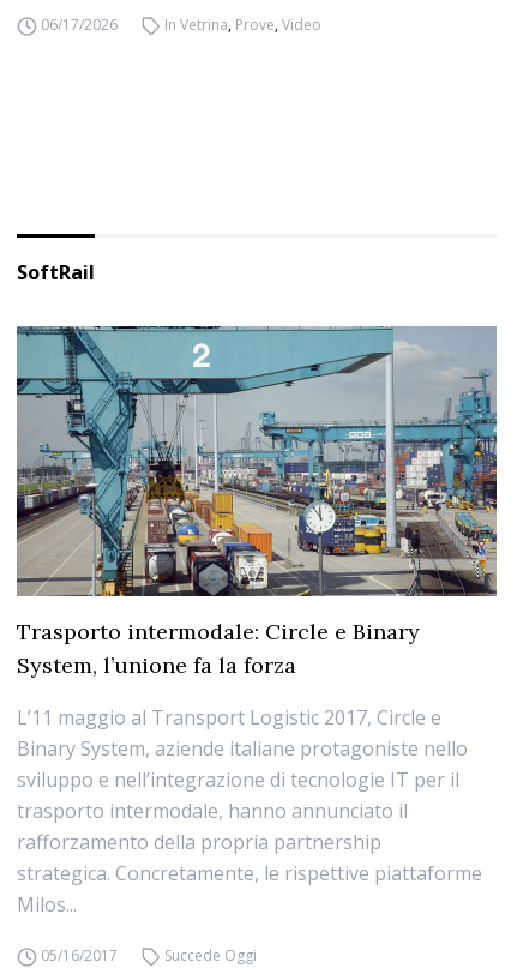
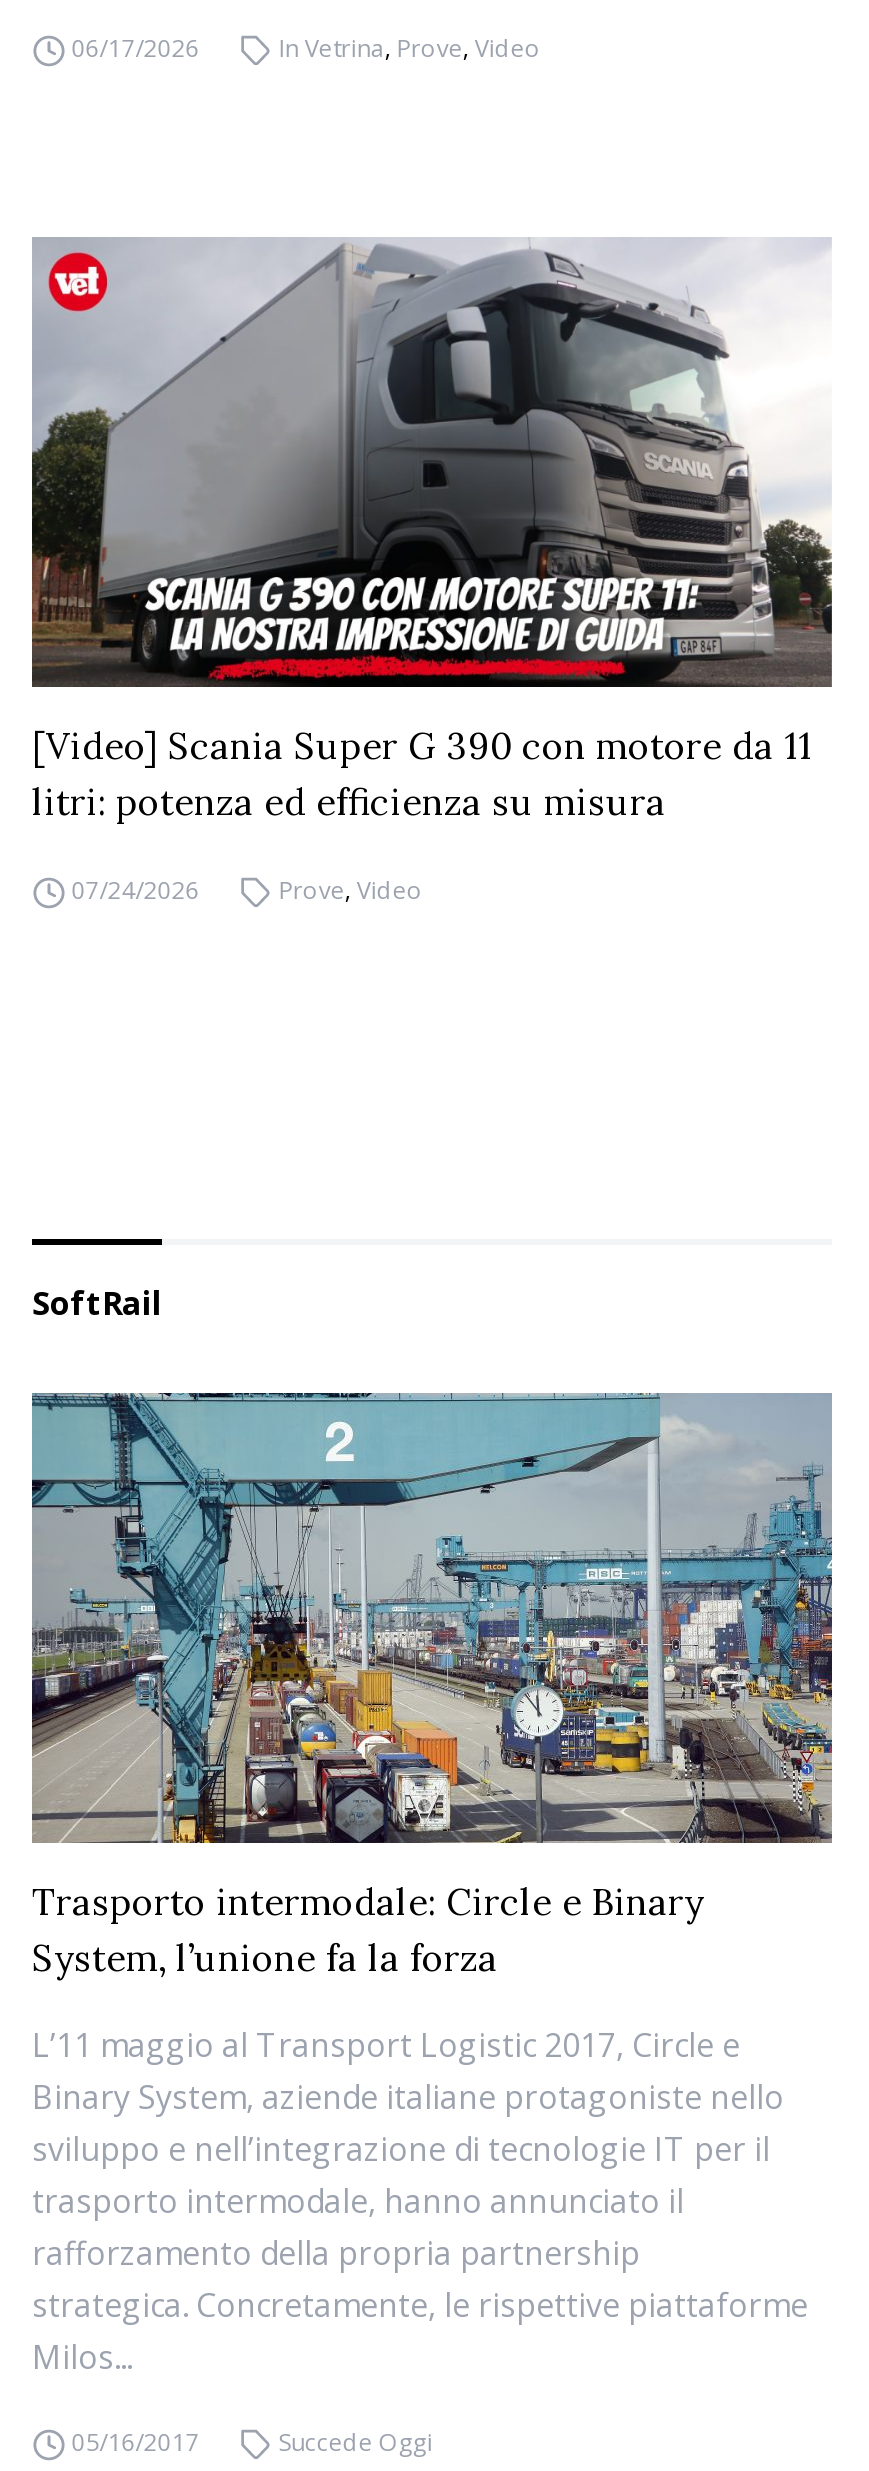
none -> [30,237,832,907] [image] | [Video] Scania Super G 390 con motore da 11 | litri: potenza ed efficienza su misura | 07/24/2026 | Prove, Video

